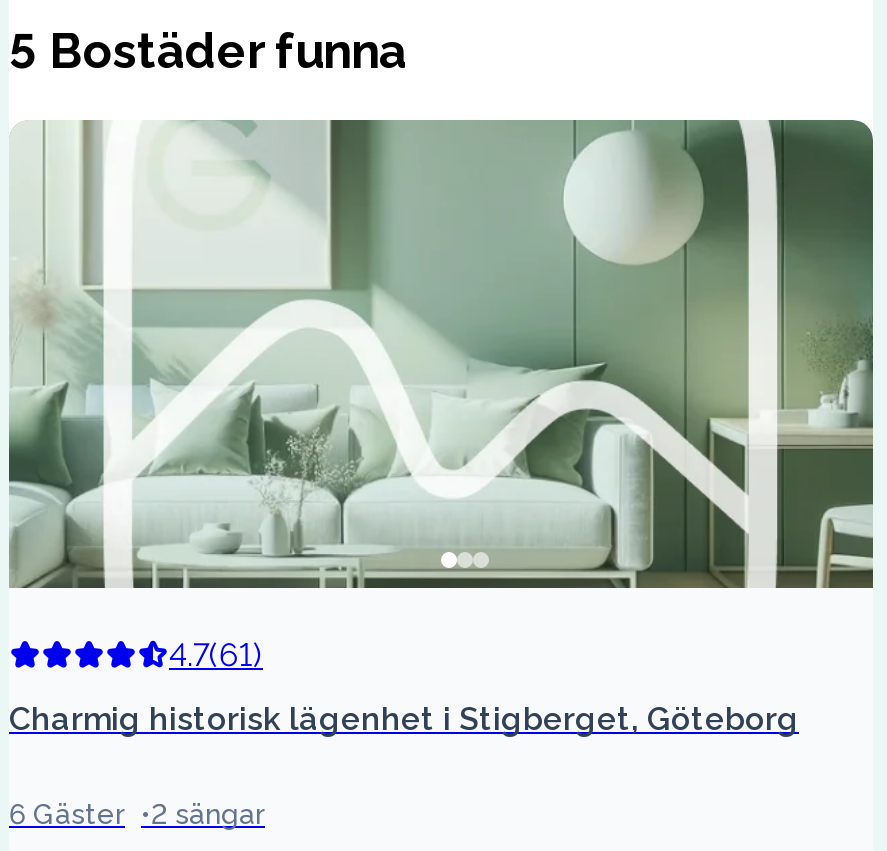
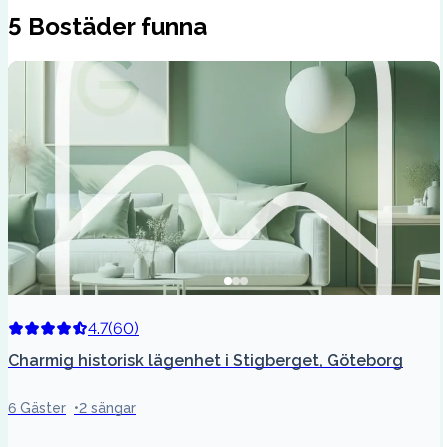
[169,635,263,673] 4.7(61) -> [88,319,139,338] 4.7(60)

